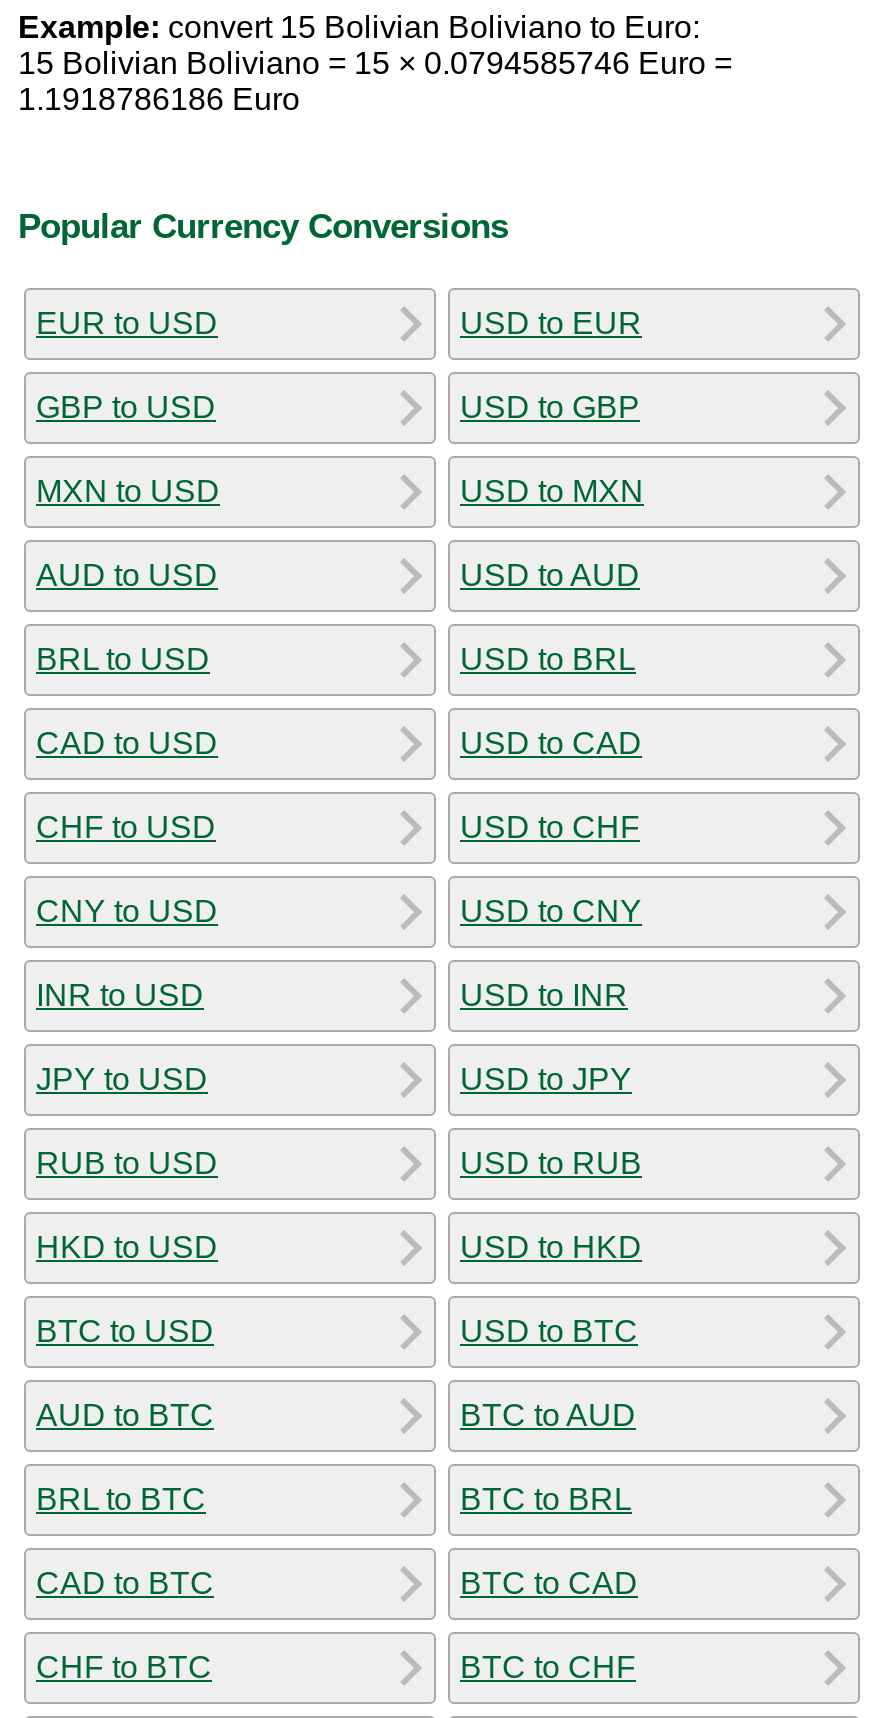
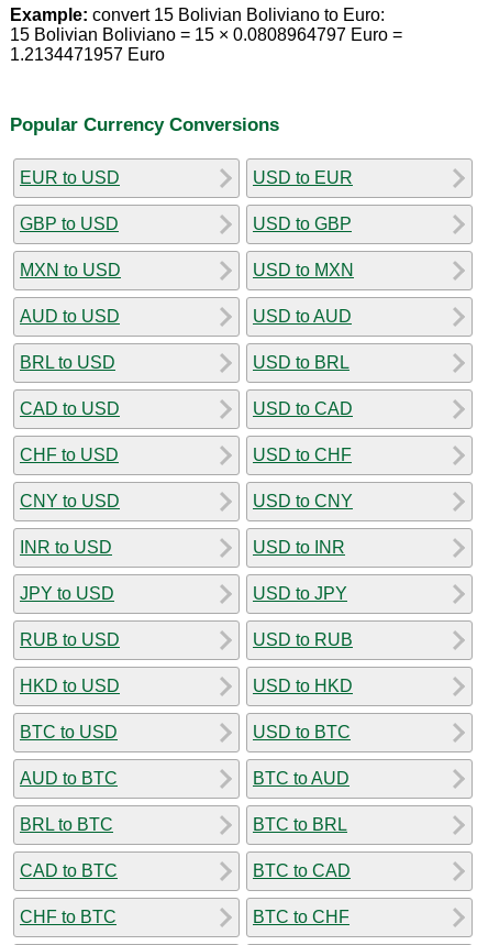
[18,47,732,81] 15 Bolivian Boliviano = 15 × 0.0794585746 Euro = -> [10,26,402,44] 15 Bolivian Boliviano = 15 × 0.0808964797 Euro =
[18,83,300,117] 1.1918786186 Euro -> [10,45,165,64] 1.2134471957 Euro

